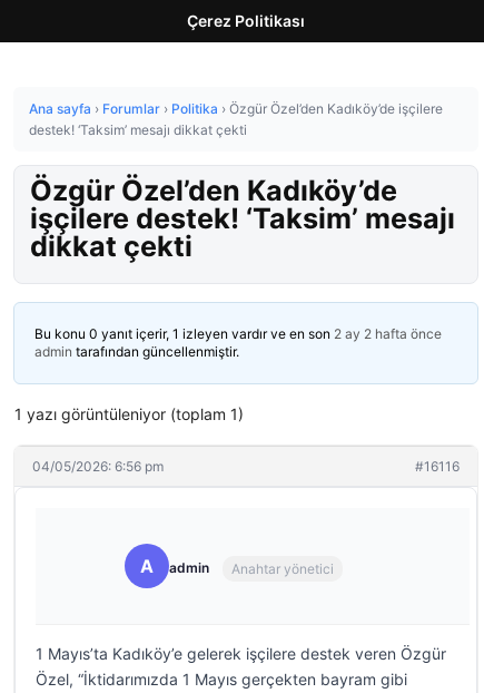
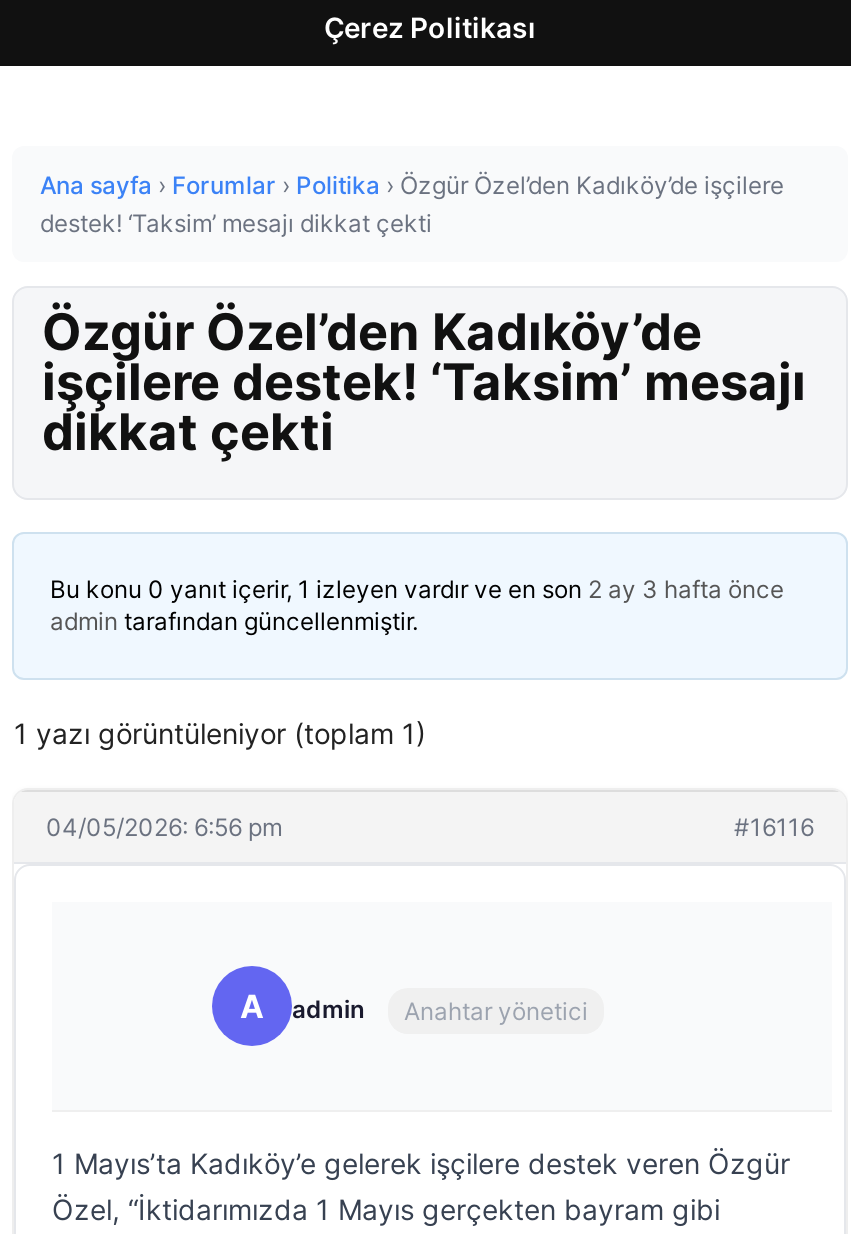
[34,325,442,342] Bu konu 0 yanıt içerir, 1 izleyen vardır ve en son 2 ay 2 hafta önce -> [50,574,784,604] Bu konu 0 yanıt içerir, 1 izleyen vardır ve en son 2 ay 3 hafta önce

